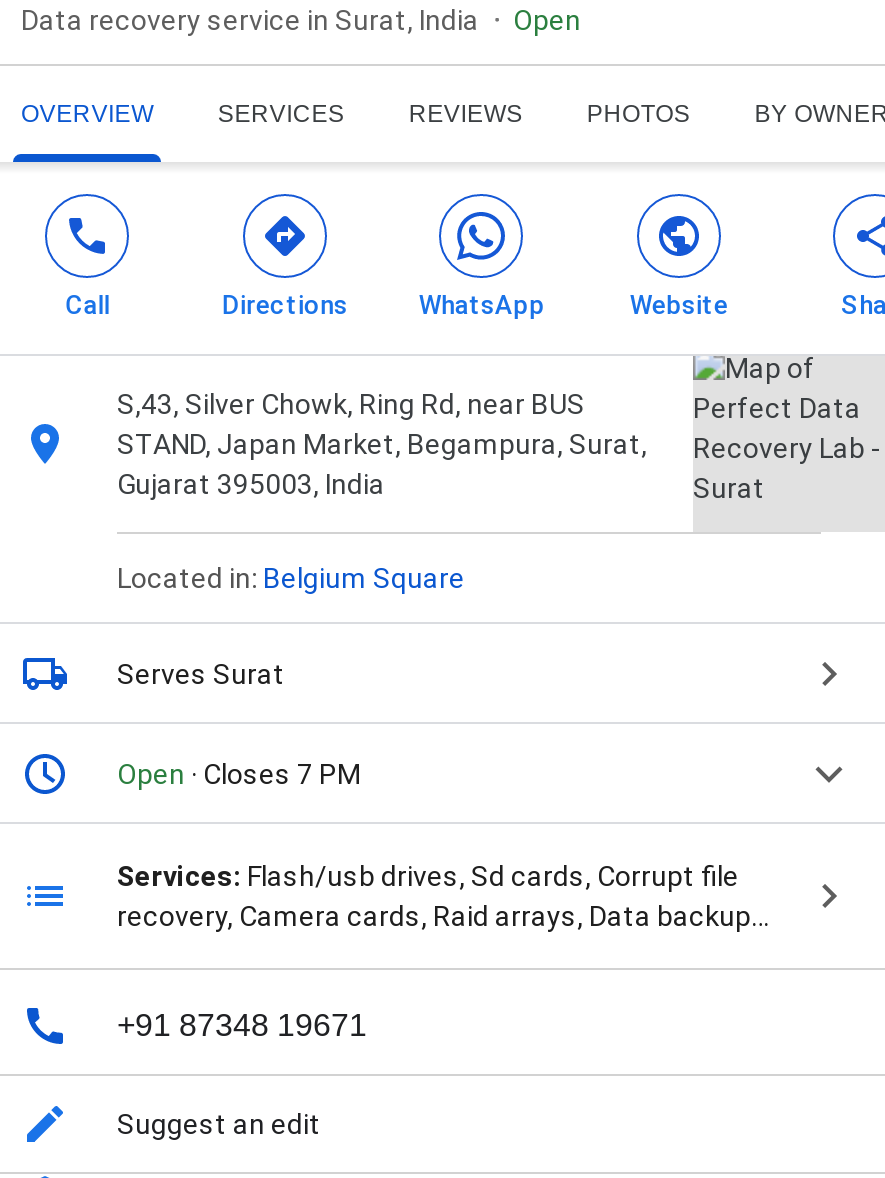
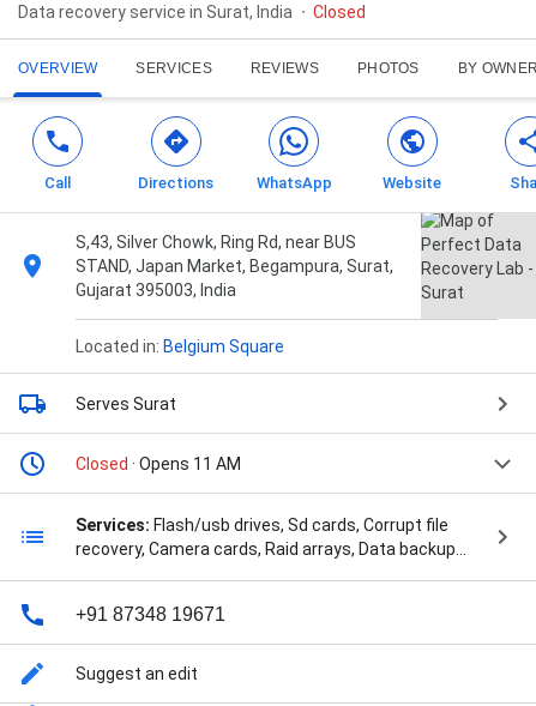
[513,4,581,36] Open -> [313,3,366,22] Closed
[117,758,361,790] Open · Closes 7 PM -> [76,455,241,474] Closed · Opens 11 AM

